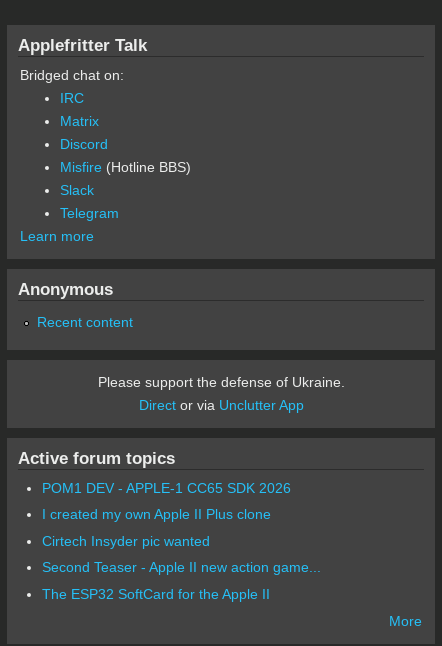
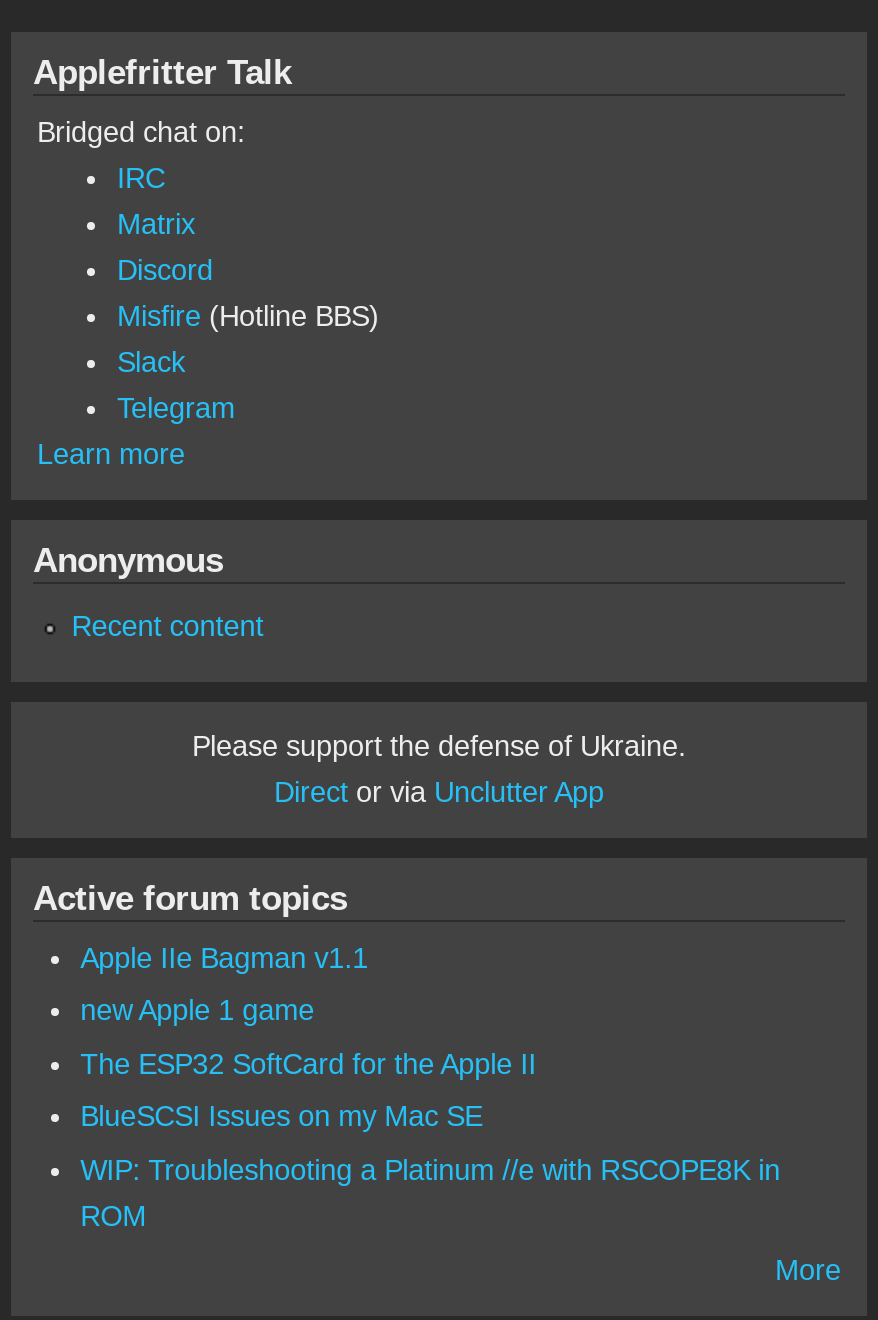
[42,479,321,575] POM1 DEV - APPLE-1 CC65 SDK 2026 | I created my own Apple II Plus clone | Cirtech Insyder pic wanted | Second Teaser - Apple II new action game... -> [80,941,368,1026] Apple IIe Bagman v1.1 | new Apple 1 game
moved [42,586,270,602] -> [80,1047,536,1079]: The ESP32 SoftCard for the Apple II
none -> [80,1101,780,1232] BlueSCSI Issues on my Mac SE | WIP: Troubleshooting a Platinum //e with RSCOPE8K in | ROM

